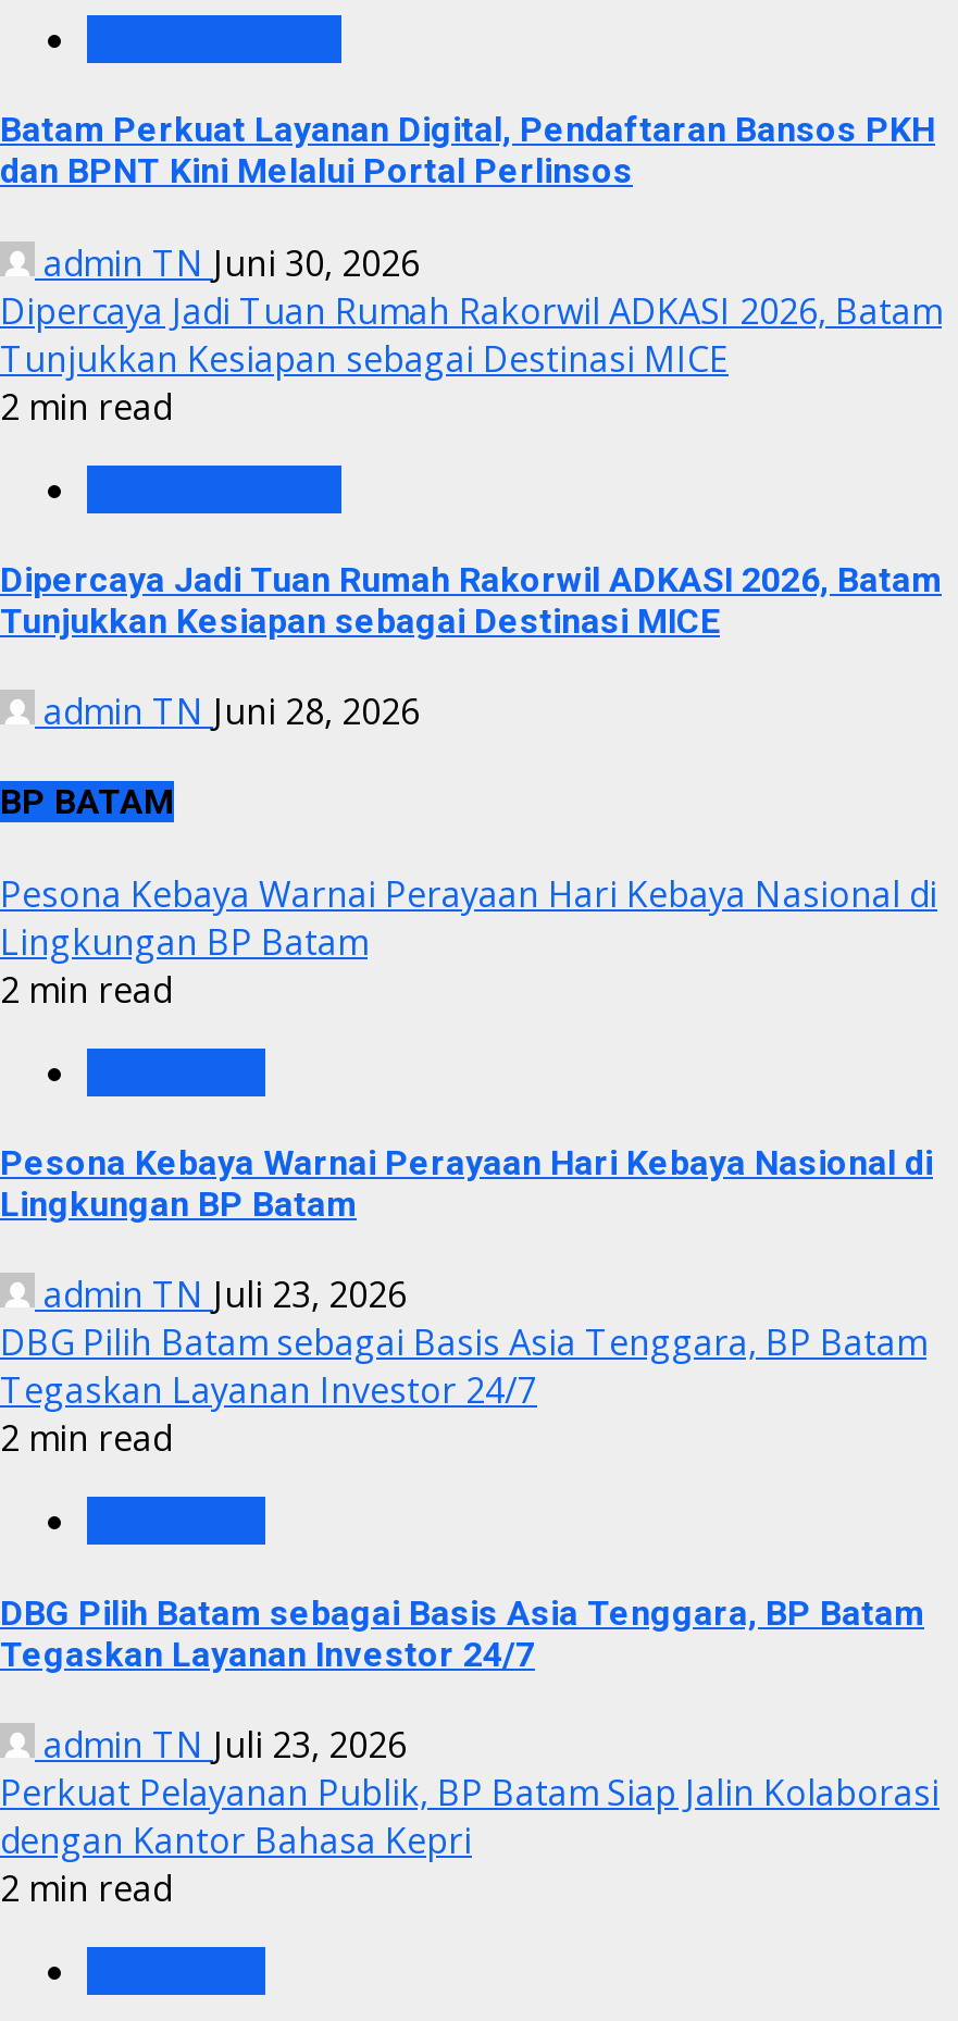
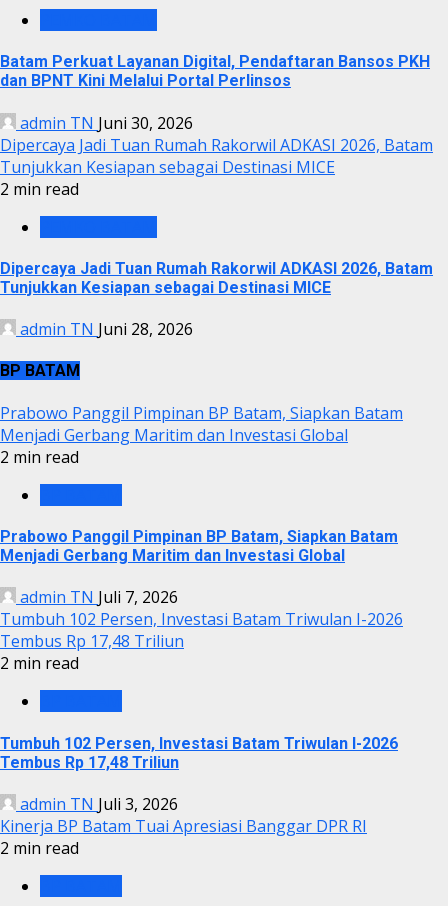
[0,870,937,965] Pesona Kebaya Warnai Perayaan Hari Kebaya Nasional di | Lingkungan BP Batam -> [0,402,403,446] Prabowo Panggil Pimpinan BP Batam, Siapkan Batam | Menjadi Gerbang Maritim dan Investasi Global
[0,1142,933,1225] Pesona Kebaya Warnai Perayaan Hari Kebaya Nasional di | Lingkungan BP Batam -> [0,527,398,565] Prabowo Panggil Pimpinan BP Batam, Siapkan Batam | Menjadi Gerbang Maritim dan Investasi Global
[0,1271,926,1414] admin TN Juli 23, 2026 | DBG Pilih Batam sebagai Basis Asia Tenggara, BP Batam | Tegaskan Layanan Investor 24/7 -> [0,586,403,652] admin TN Juli 7, 2026 | Tumbuh 102 Persen, Investasi Batam Triwulan I-2026 | Tembus Rp 17,48 Triliun
[0,1591,924,1674] DBG Pilih Batam sebagai Basis Asia Tenggara, BP Batam | Tegaskan Layanan Investor 24/7 -> [0,733,398,771] Tumbuh 102 Persen, Investasi Batam Triwulan I-2026 | Tembus Rp 17,48 Triliun
[0,1720,940,1864] admin TN Juli 23, 2026 | Perkuat Pelayanan Publik, BP Batam Siap Jalin Kolaborasi | dengan Kantor Bahasa Kepri -> [0,793,367,837] admin TN Juli 3, 2026 | Kinerja BP Batam Tuai Apresiasi Banggar DPR RI

